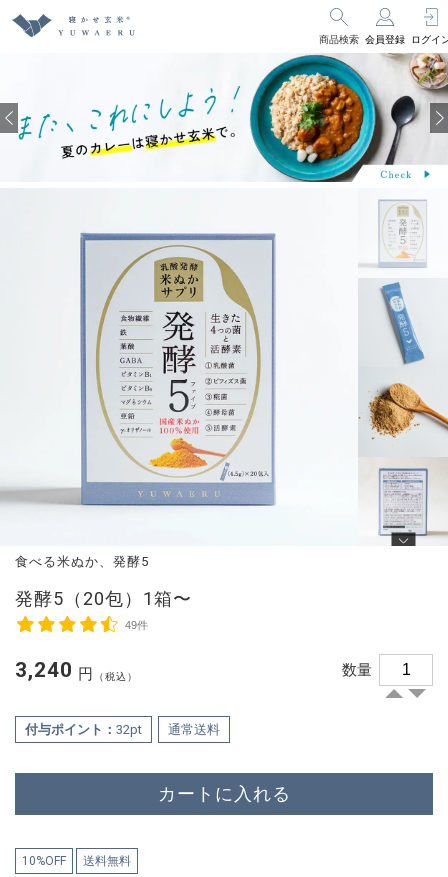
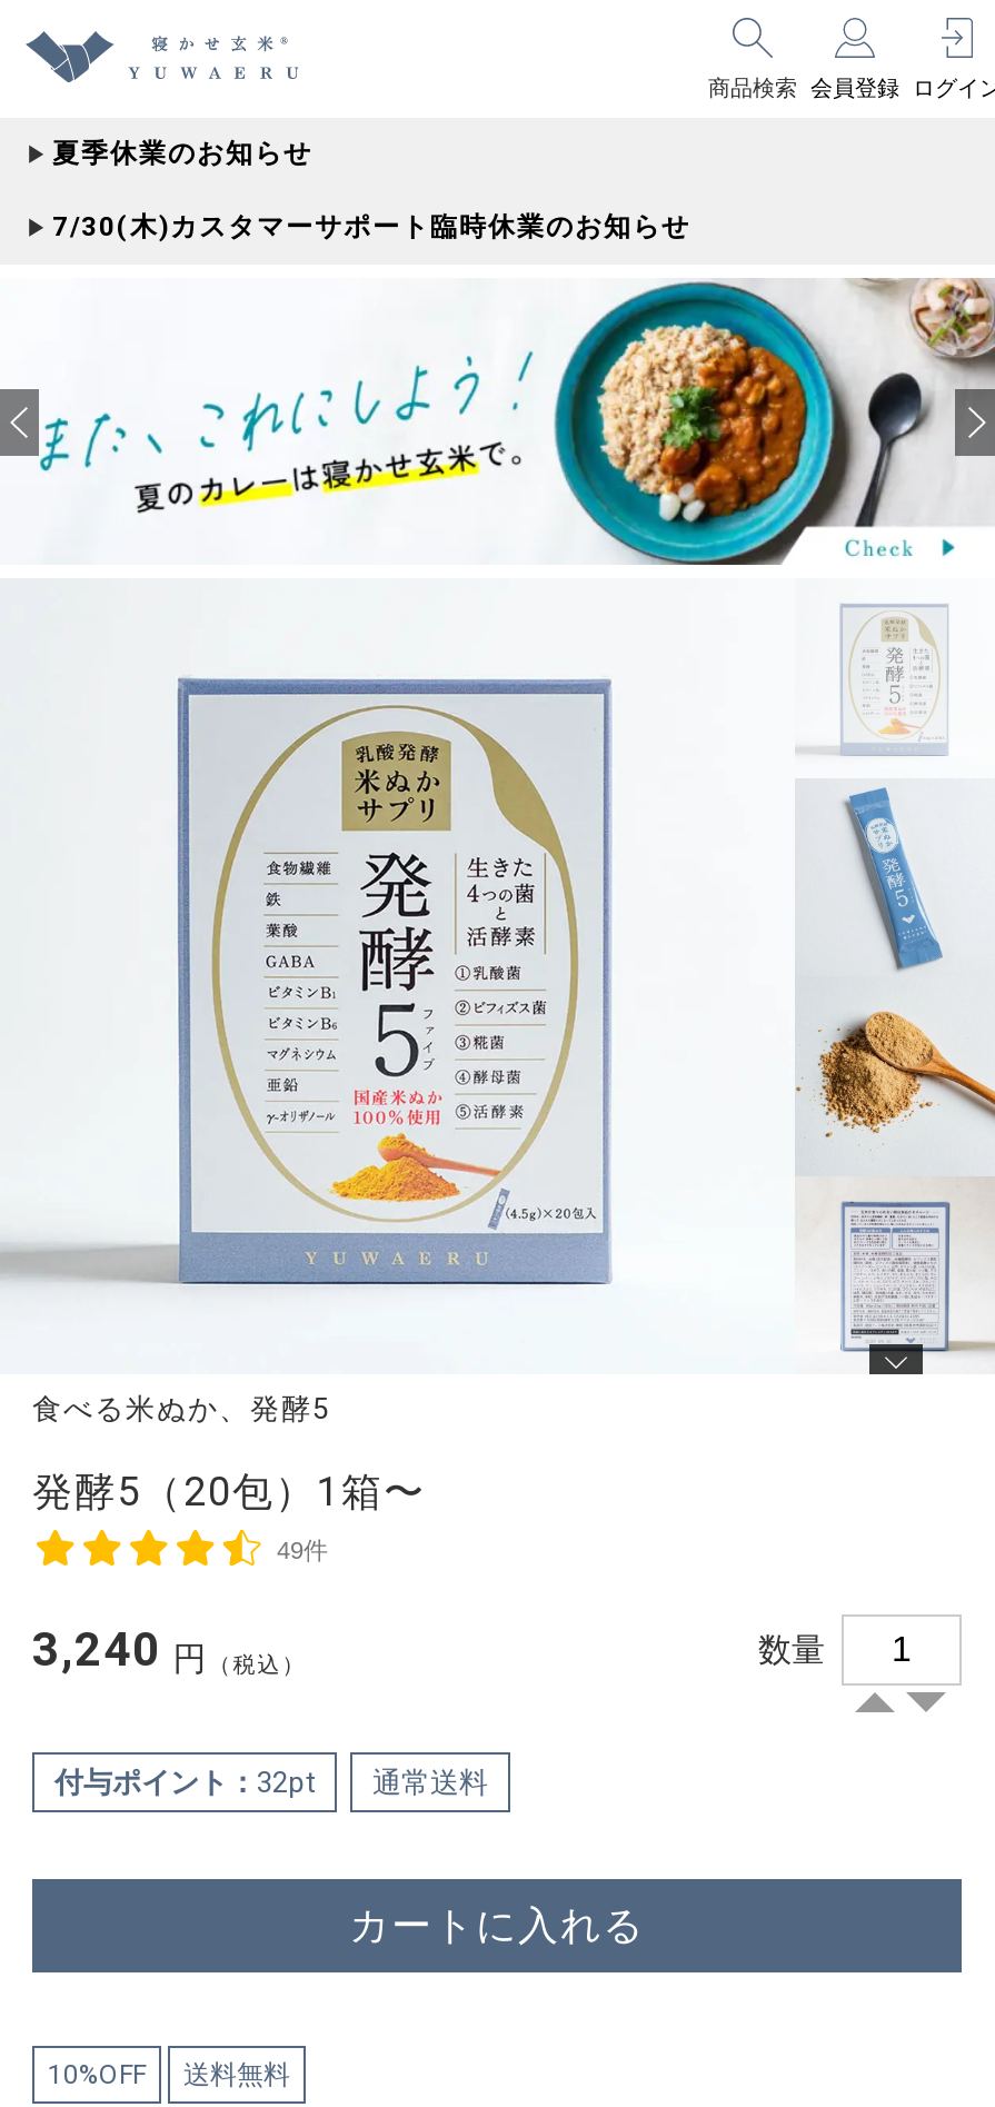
none -> [52,138,690,242] 夏季休業のお知らせ | 7/30(木)カスタマーサポート臨時休業のお知らせ

